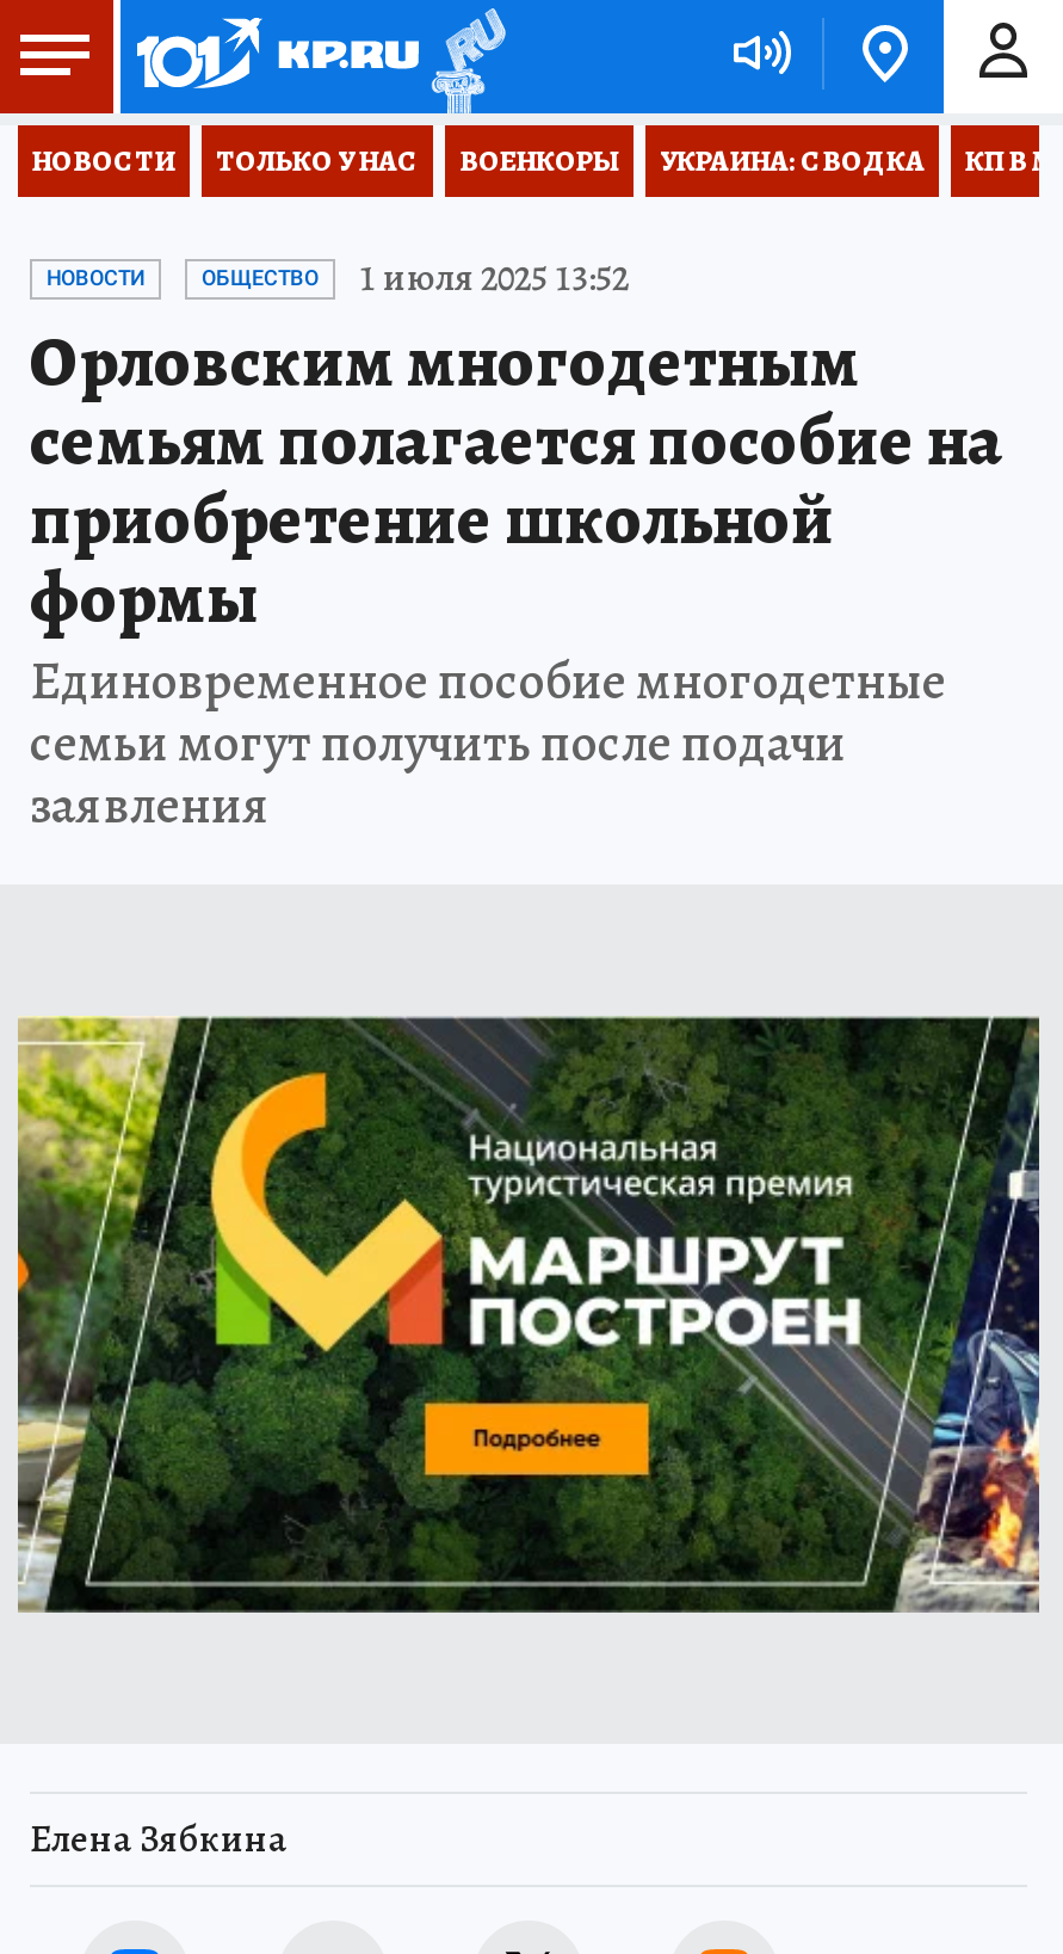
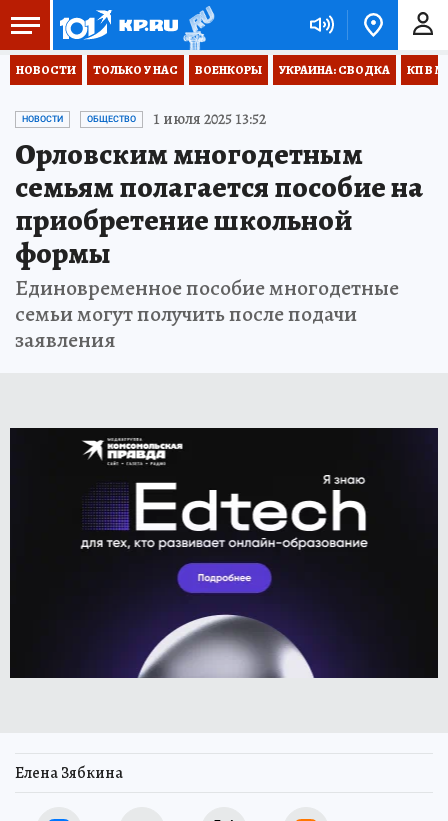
[16,1016,1042,1615] [image] -> [9,427,439,678] [image]

